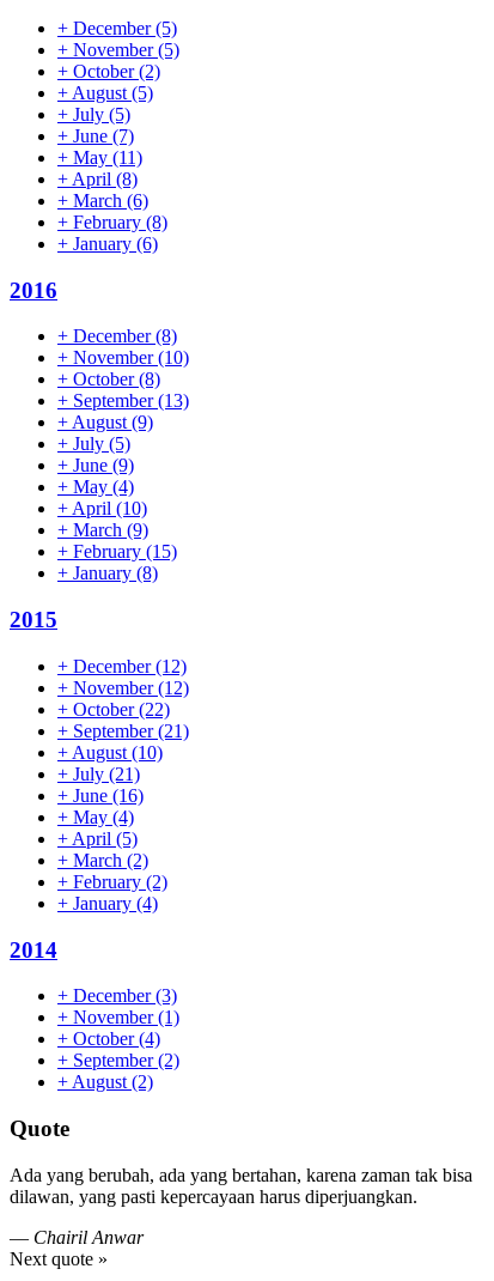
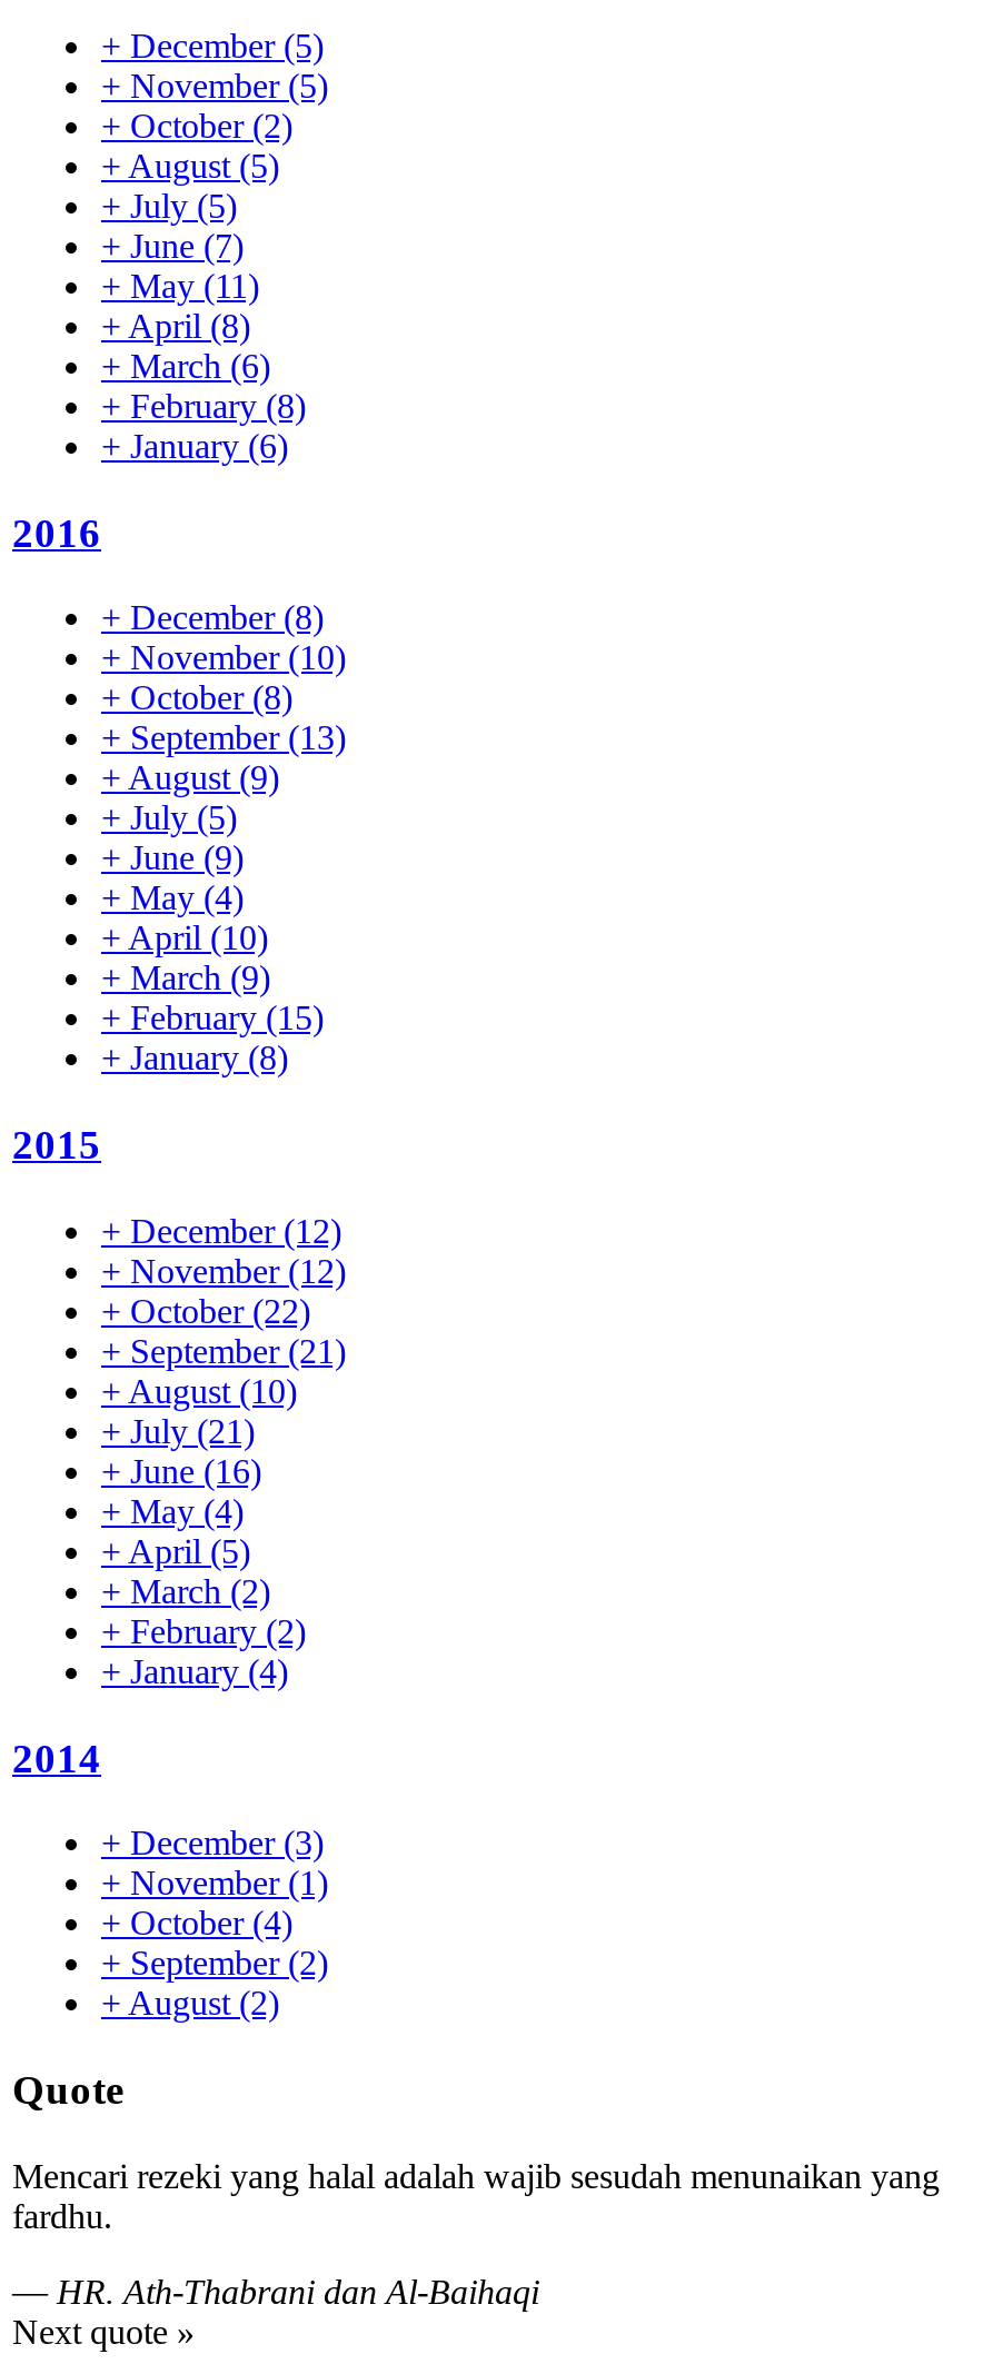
[10,1165,472,1207] Ada yang berubah, ada yang bertahan, karena zaman tak bisa | dilawan, yang pasti kepercayaan harus diperjuangkan. -> [12,2157,940,2235] Mencari rezeki yang halal adalah wajib sesudah menunaikan yang | fardhu.
[10,1227,144,1247] — Chairil Anwar -> [12,2272,539,2310] — HR. Ath-Thabrani dan Al-Baihaqi

